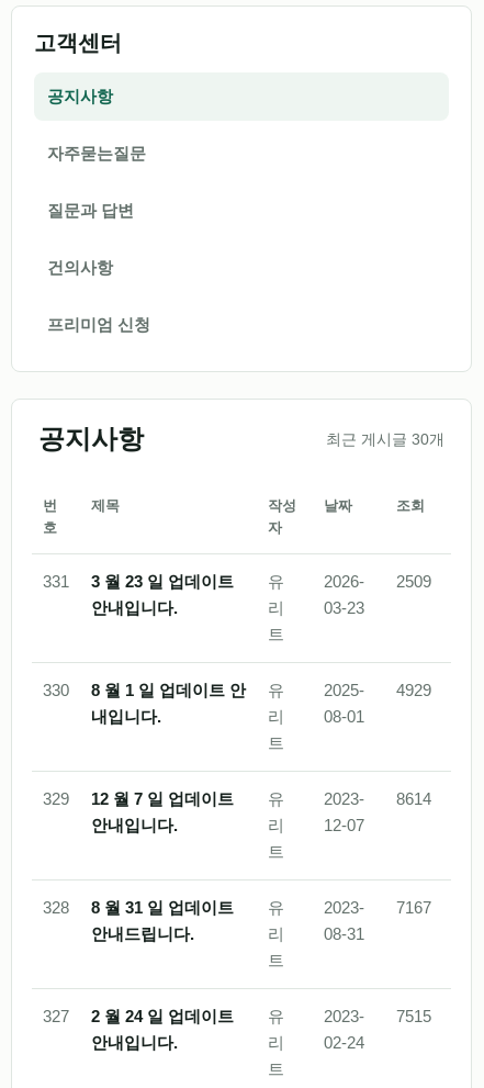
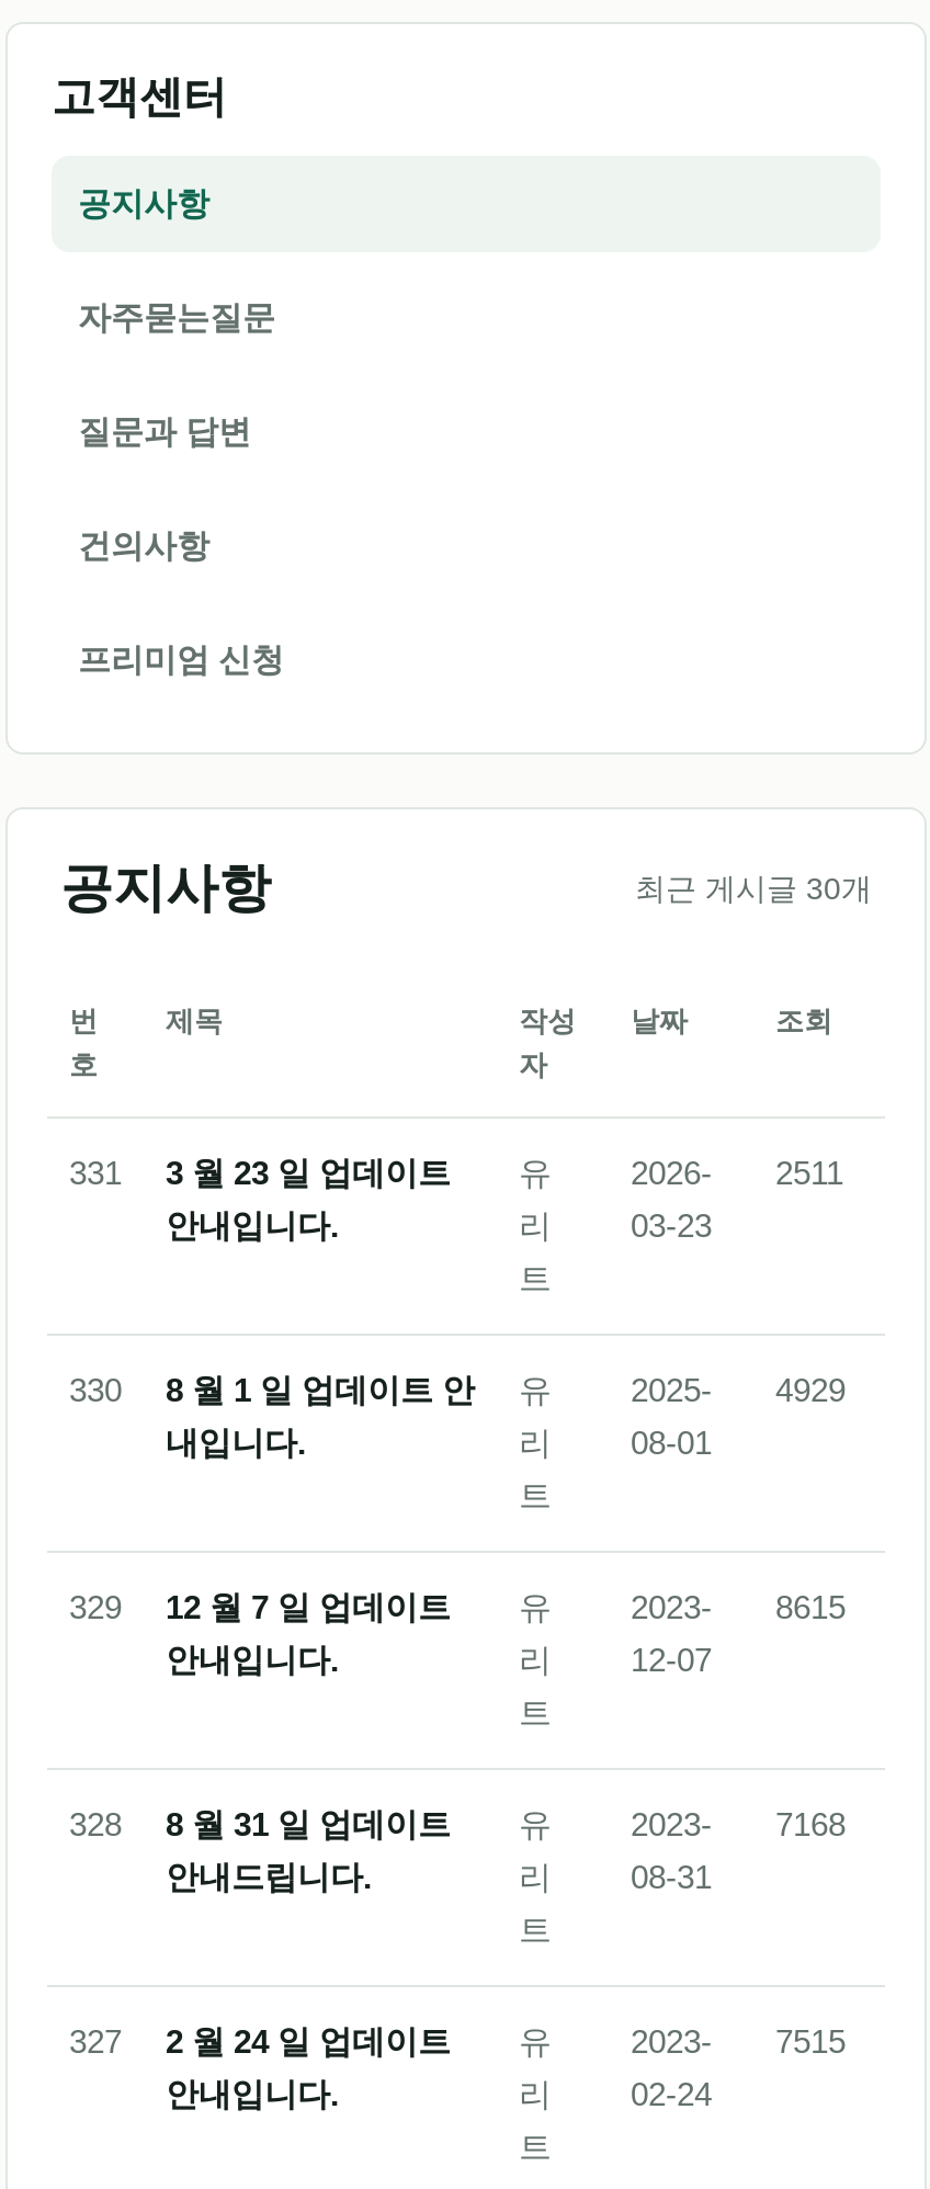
[324,572,431,591] 2026- 2509 -> [631,1154,843,1191] 2026- 2511
[324,789,431,808] 2023- 8614 -> [631,1588,846,1625] 2023- 8615
[324,898,431,917] 2023- 7167 -> [631,1805,846,1842] 2023- 7168

